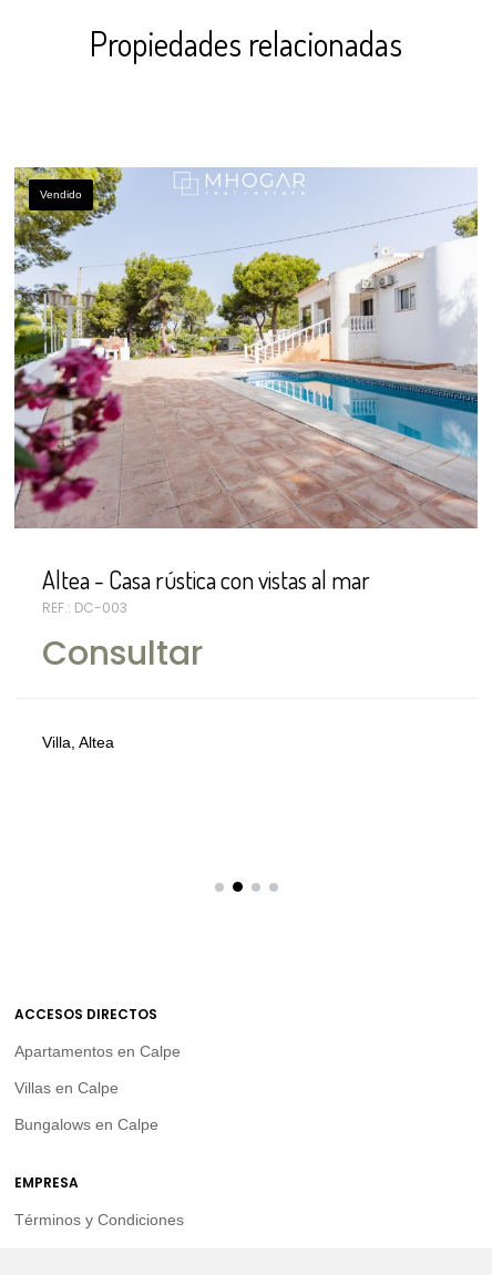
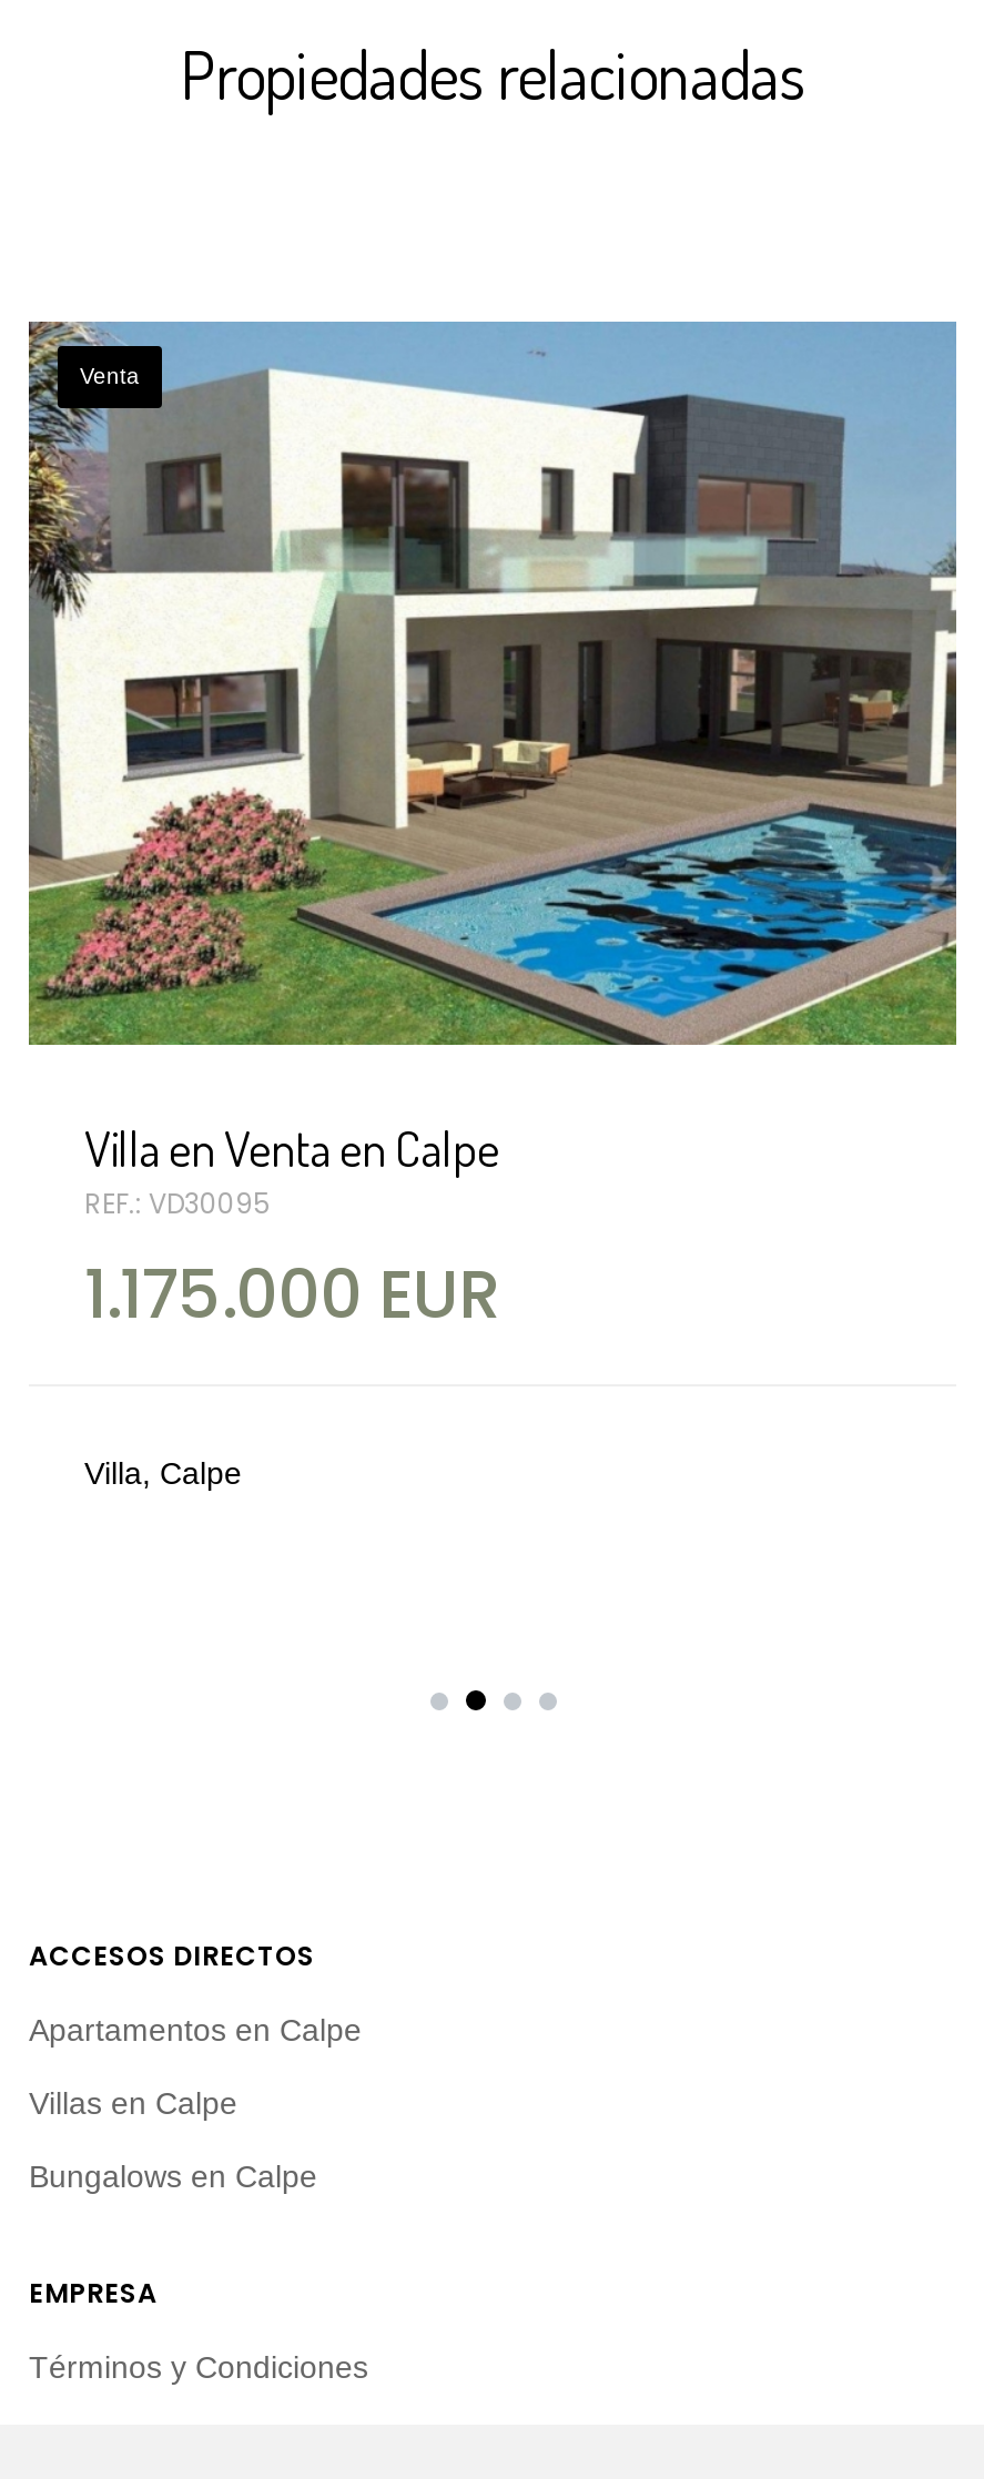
[13,166,479,529] [image] | Vendido -> [27,319,958,1045] [image] | Venta
[42,563,370,676] Altea - Casa rústica con vistas al mar | REF.: DC-003 | Consultar -> [84,1115,501,1341] Villa en Venta en Calpe | REF.: VD30095 | 1.175.000 EUR
[42,733,114,751] Villa, Altea -> [84,1454,242,1490] Villa, Calpe

